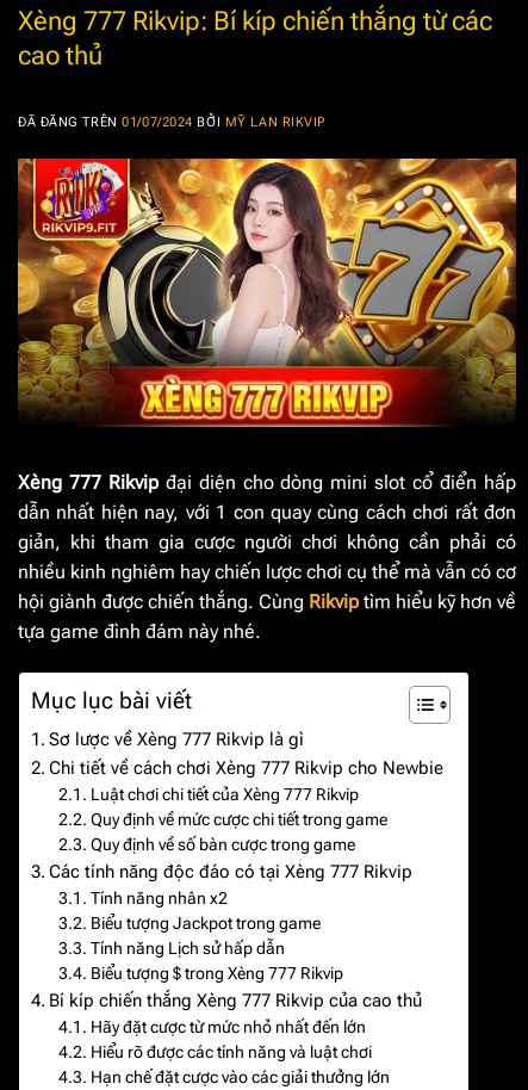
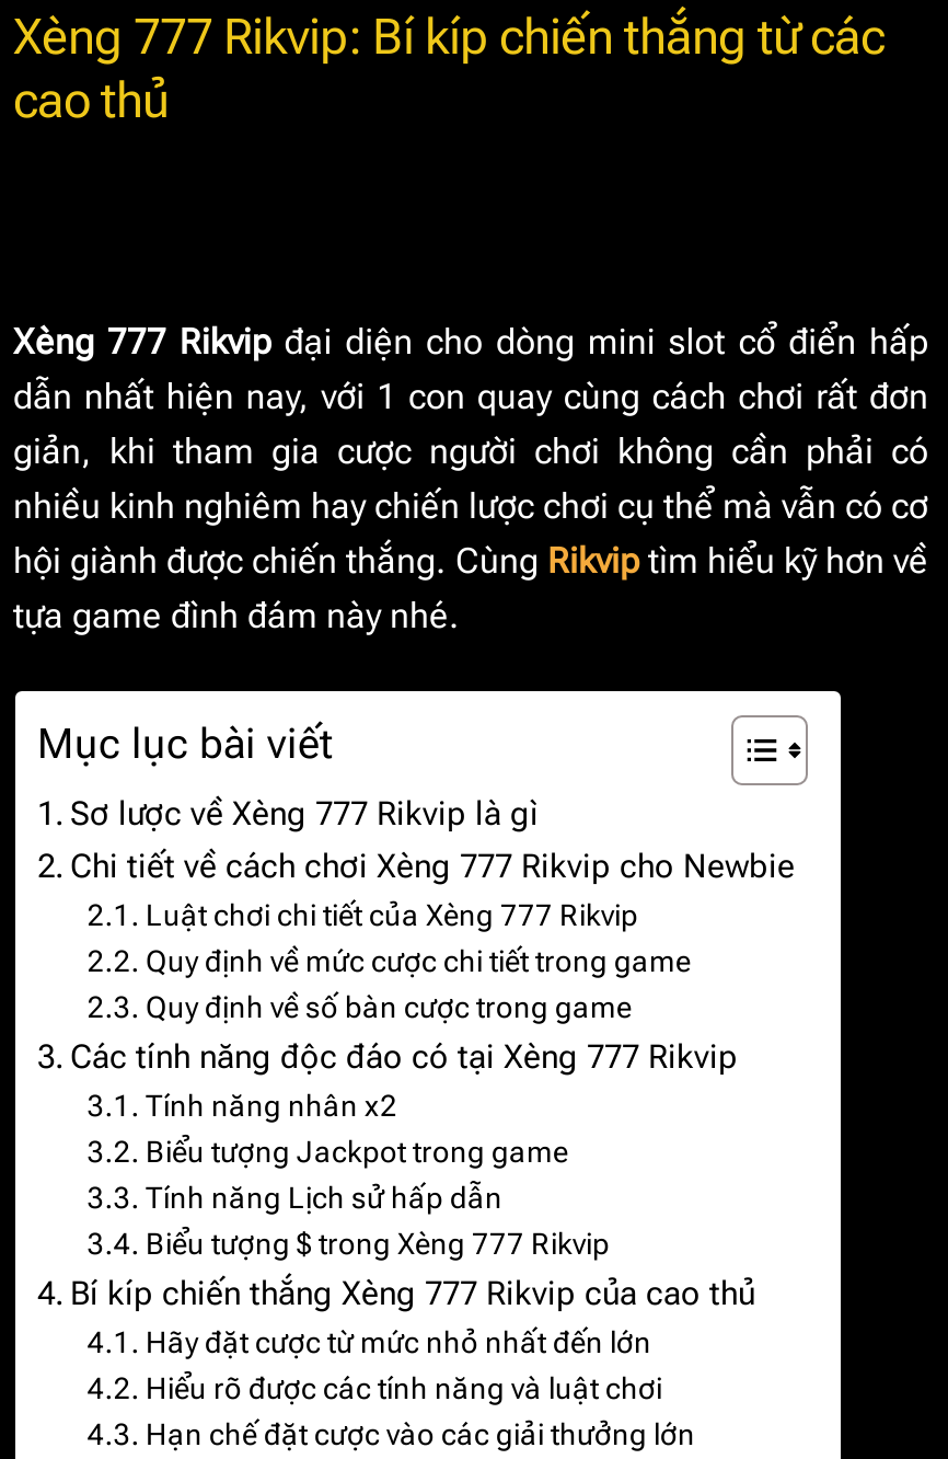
[18,114,325,130] ĐÃ ĐĂNG TRÊN 01/07/2024 BỞI MỸ LAN RIKVIP -> none
[17,157,517,428] [image] -> none

